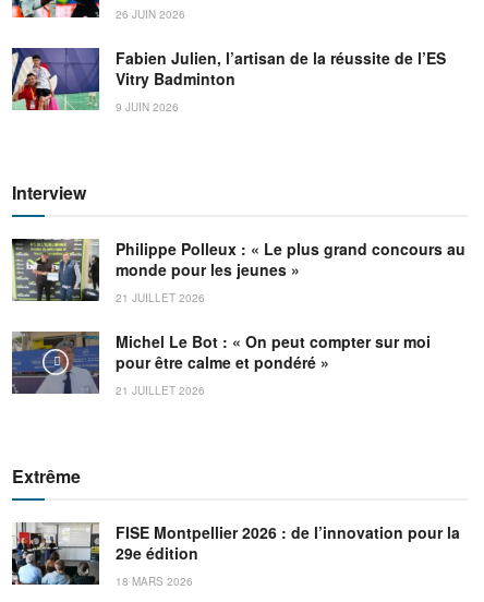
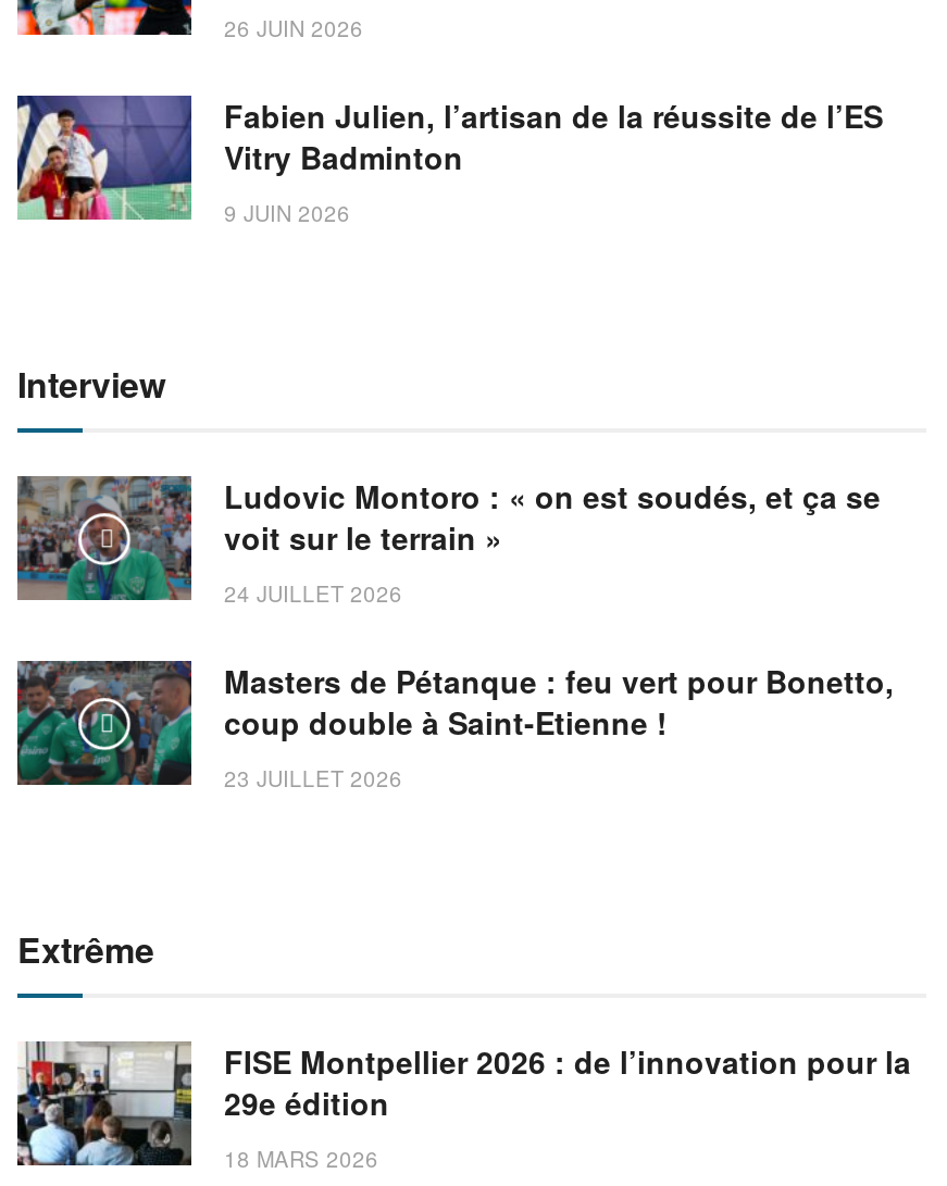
[11,238,465,305] [image] | Philippe Polleux : « Le plus grand concours au | monde pour les jeunes » | 21 JUILLET 2026 -> [15,474,881,608] [image] | Ludovic Montoro : « on est soudés, et ça se | voit sur le terrain » | 24 JUILLET 2026
[12,330,431,398] [image] | Michel Le Bot : « On peut compter sur moi | pour être calme et pondéré » | 21 JUILLET 2026 -> [15,658,894,793] [image] | Masters de Pétanque : feu vert pour Bonetto, | coup double à Saint-Etienne ! | 23 JUILLET 2026

